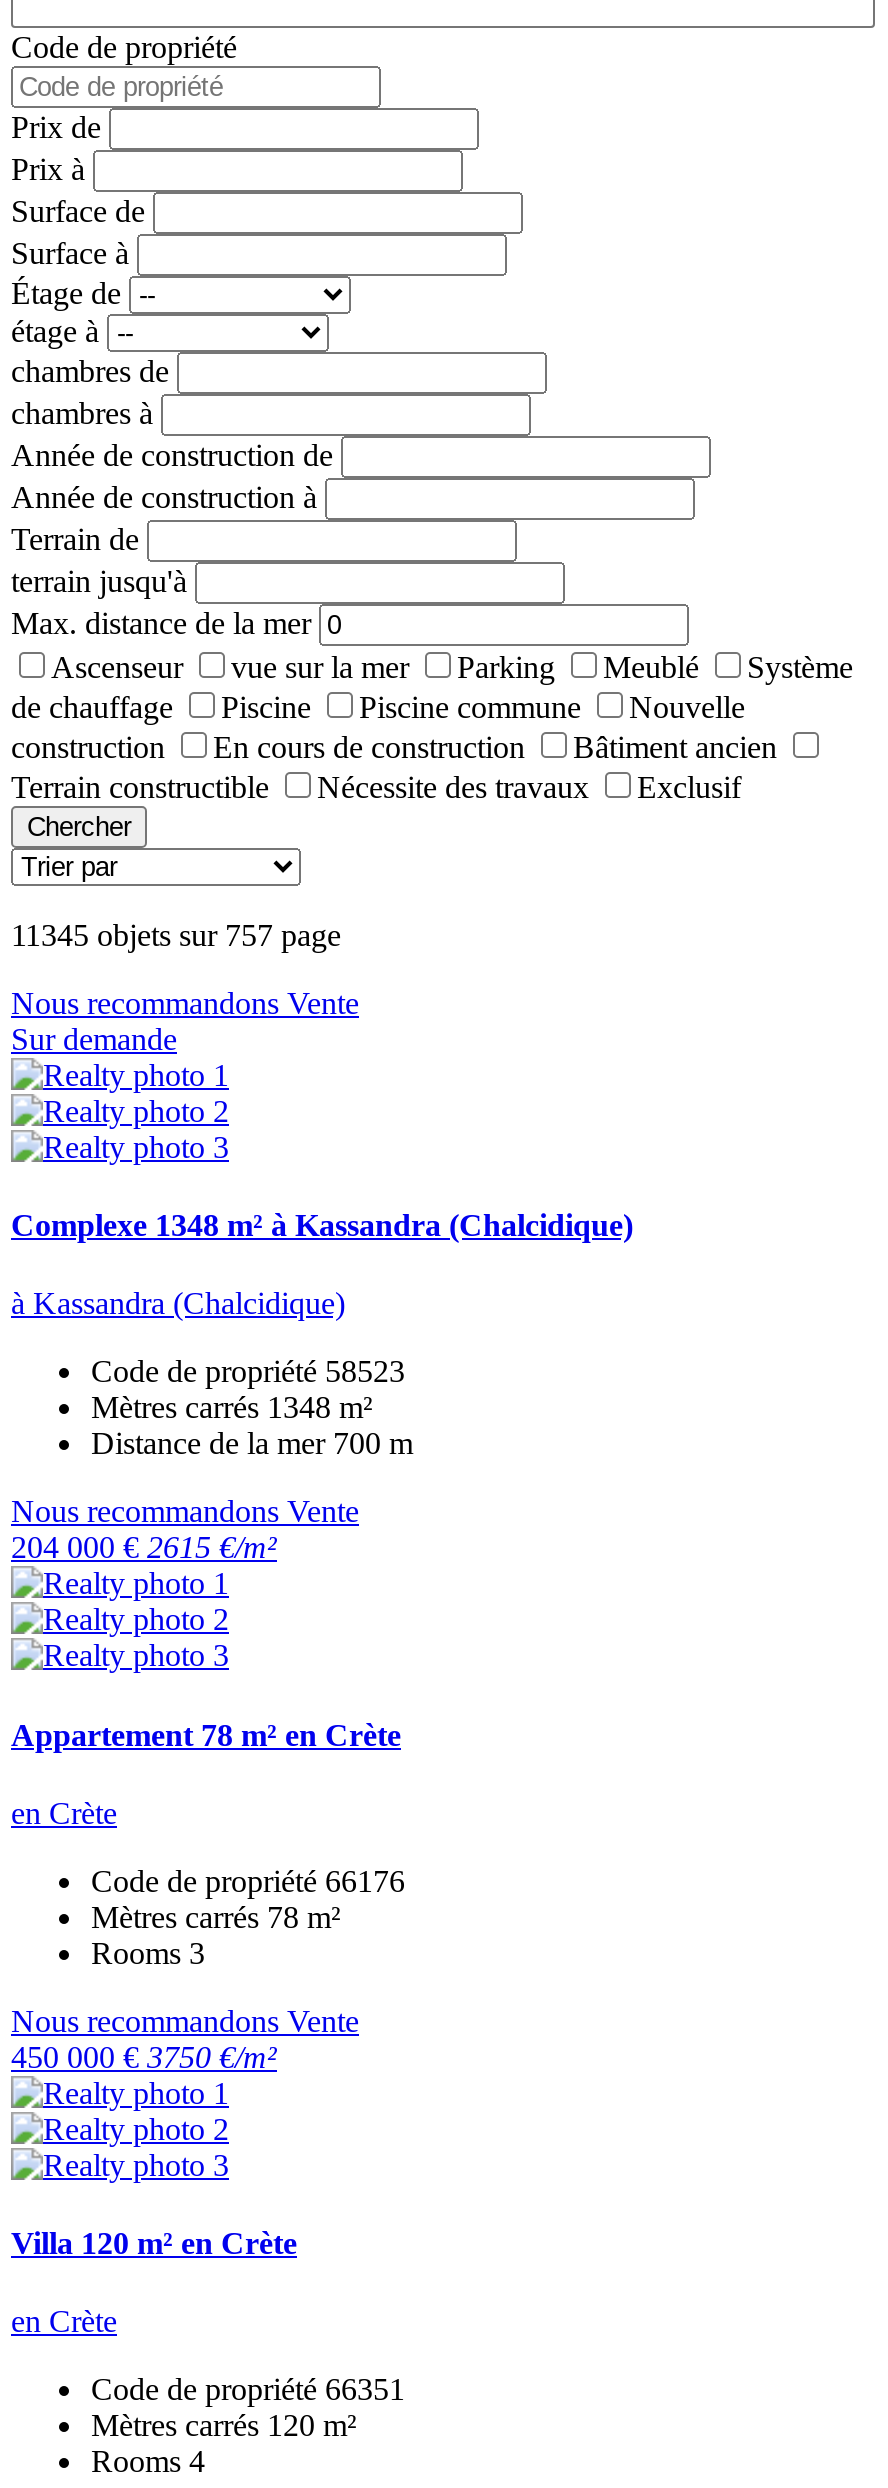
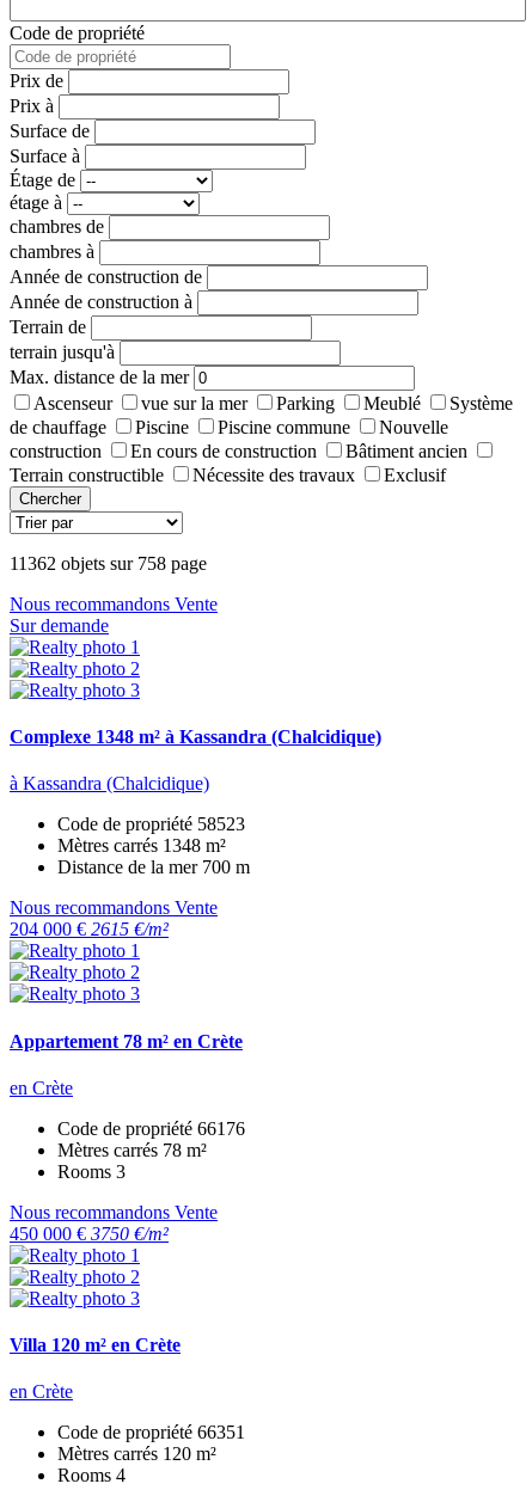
[11,917,341,951] 11345 objets sur 757 page -> [10,553,207,573] 11362 objets sur 758 page

